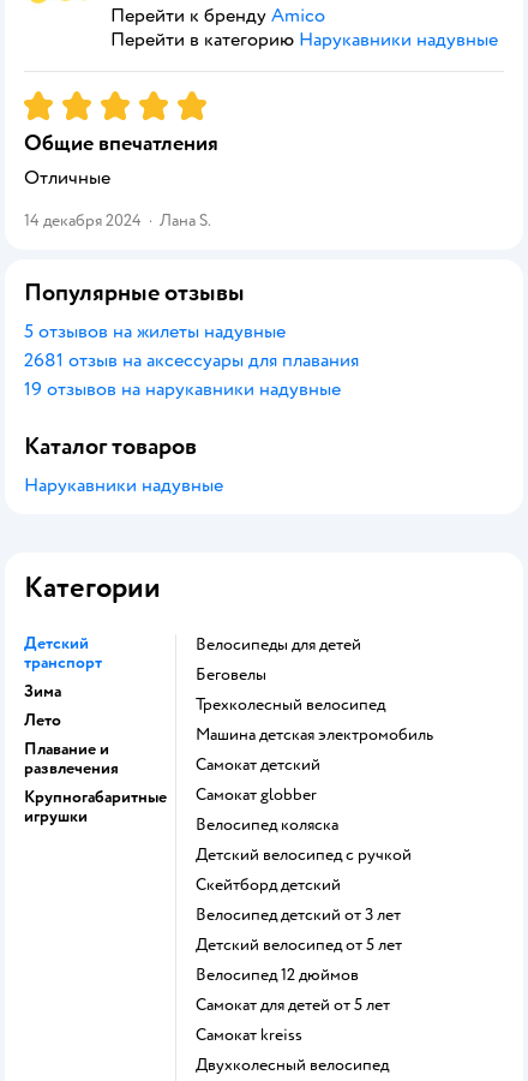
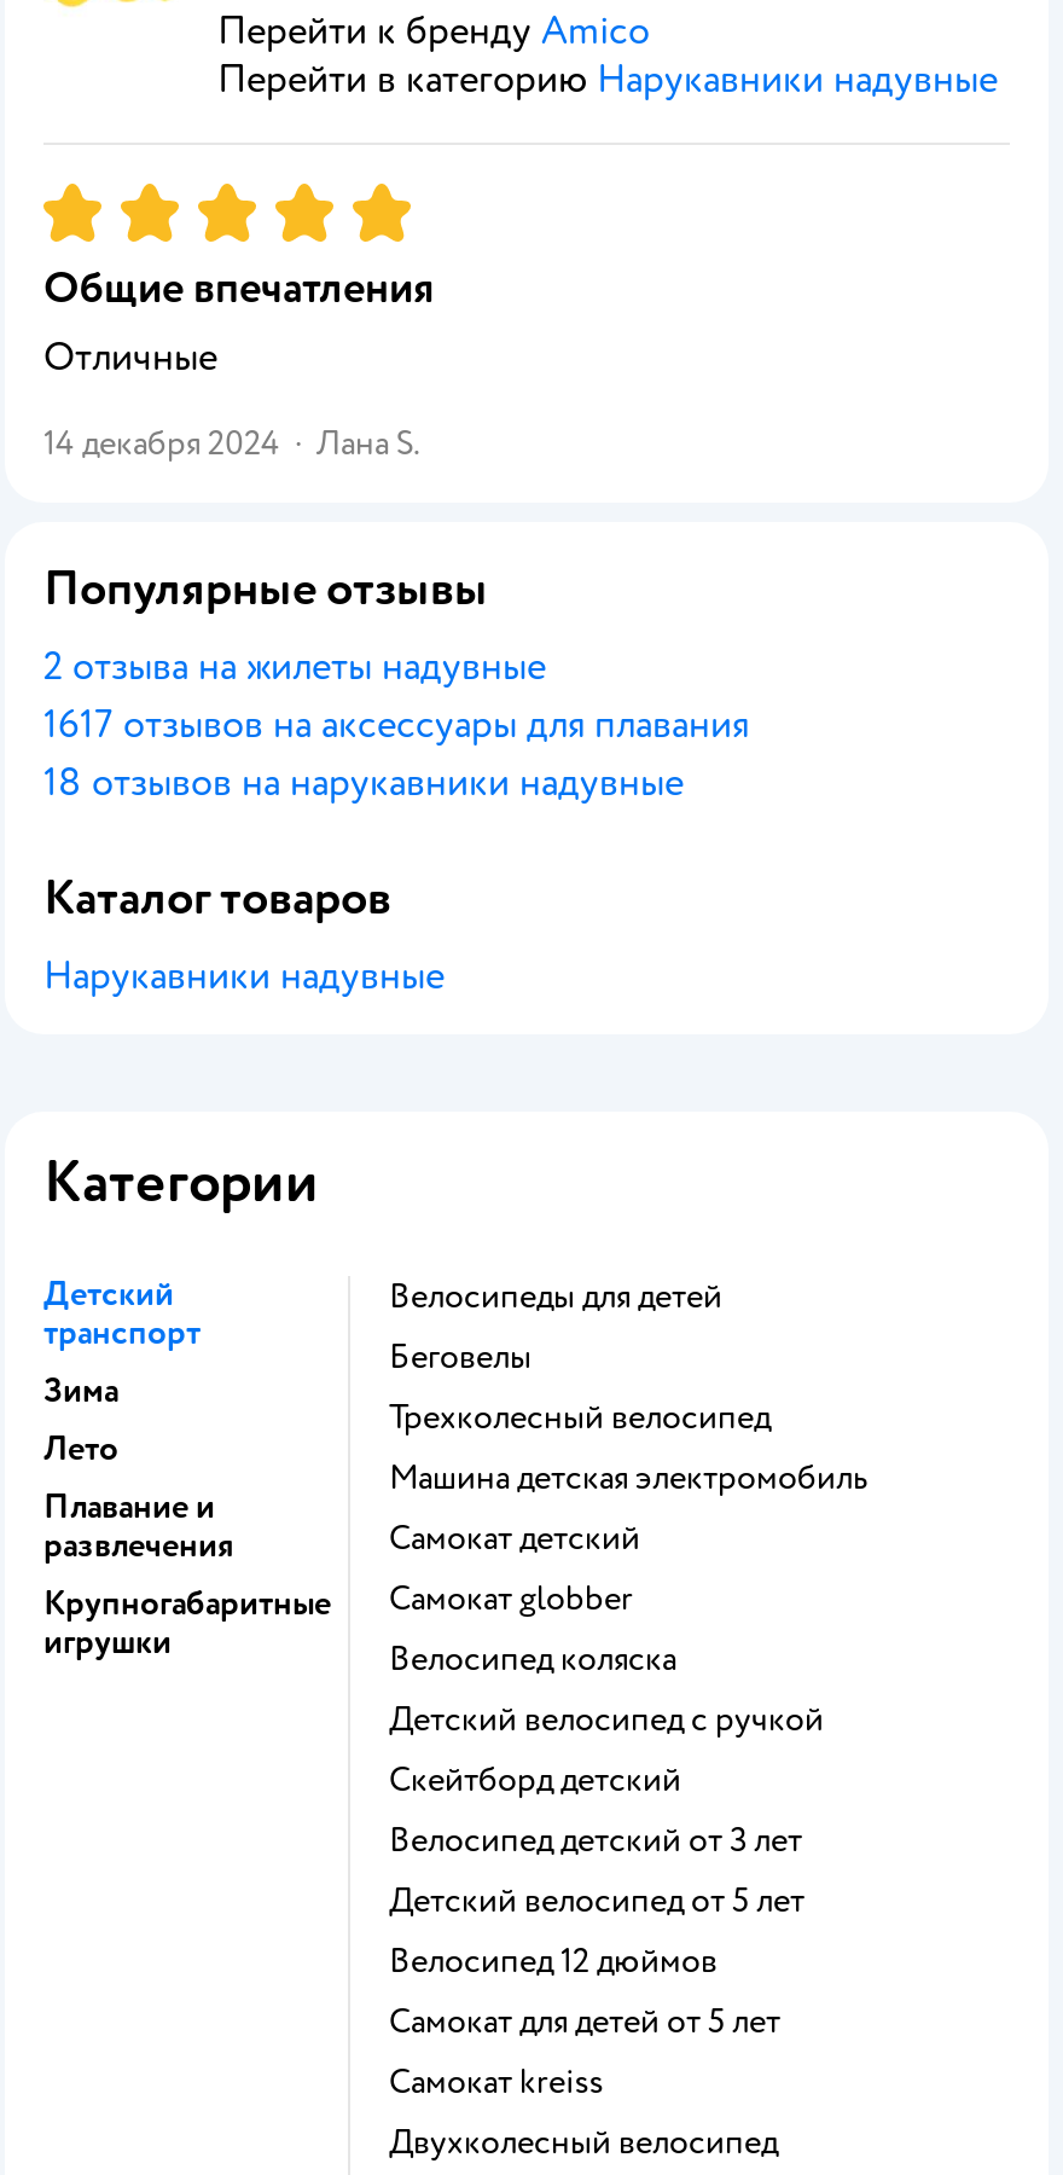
[24,319,286,344] 5 отзывов на жилеты надувные -> [43,643,546,691] 2 отзыва на жилеты надувные
[24,348,359,372] 2681 отзыв на аксессуары для плавания -> [43,701,749,749] 1617 отзывов на аксессуары для плавания
[24,377,341,401] 19 отзывов на нарукавники надувные -> [43,759,684,807] 18 отзывов на нарукавники надувные

